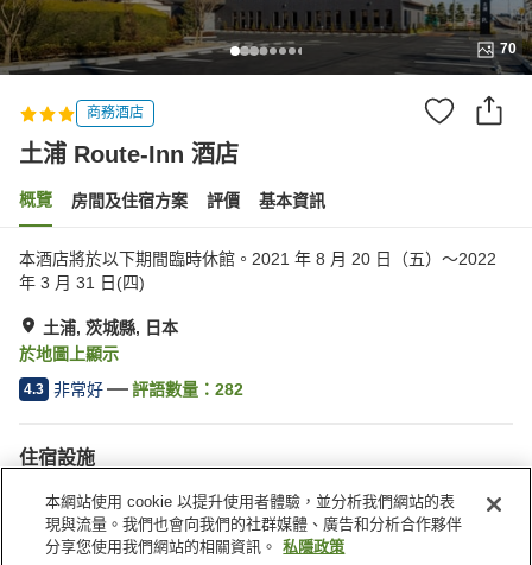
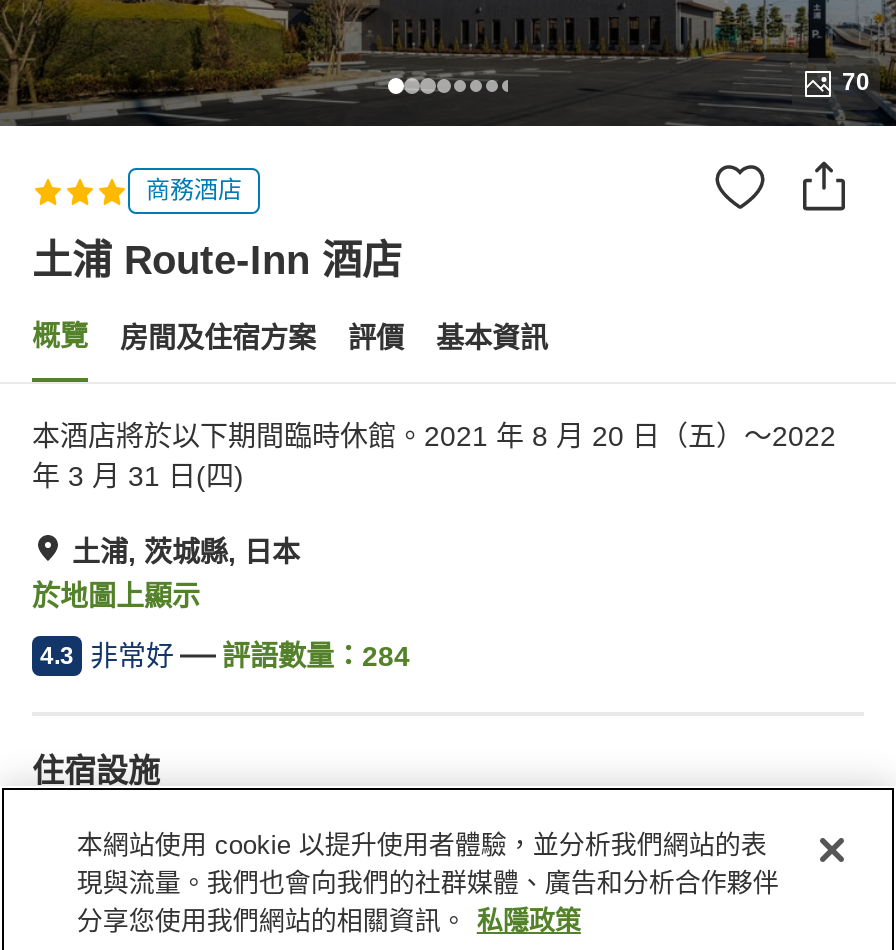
[132,380,243,399] 評語數量：282 -> [222,640,410,672] 評語數量：284

